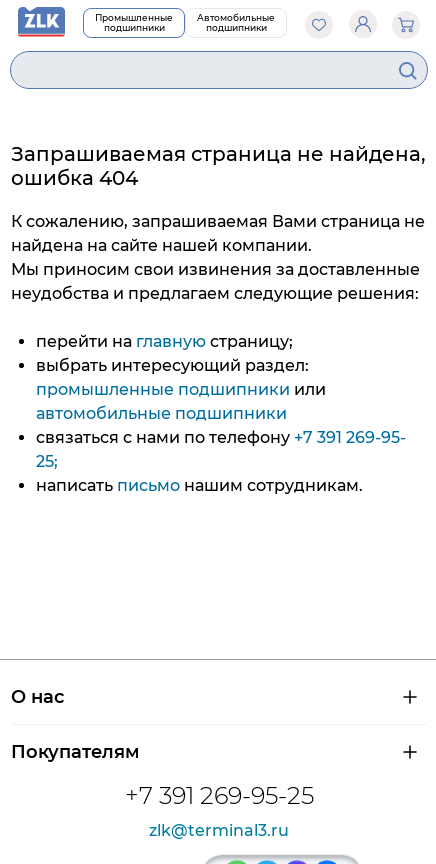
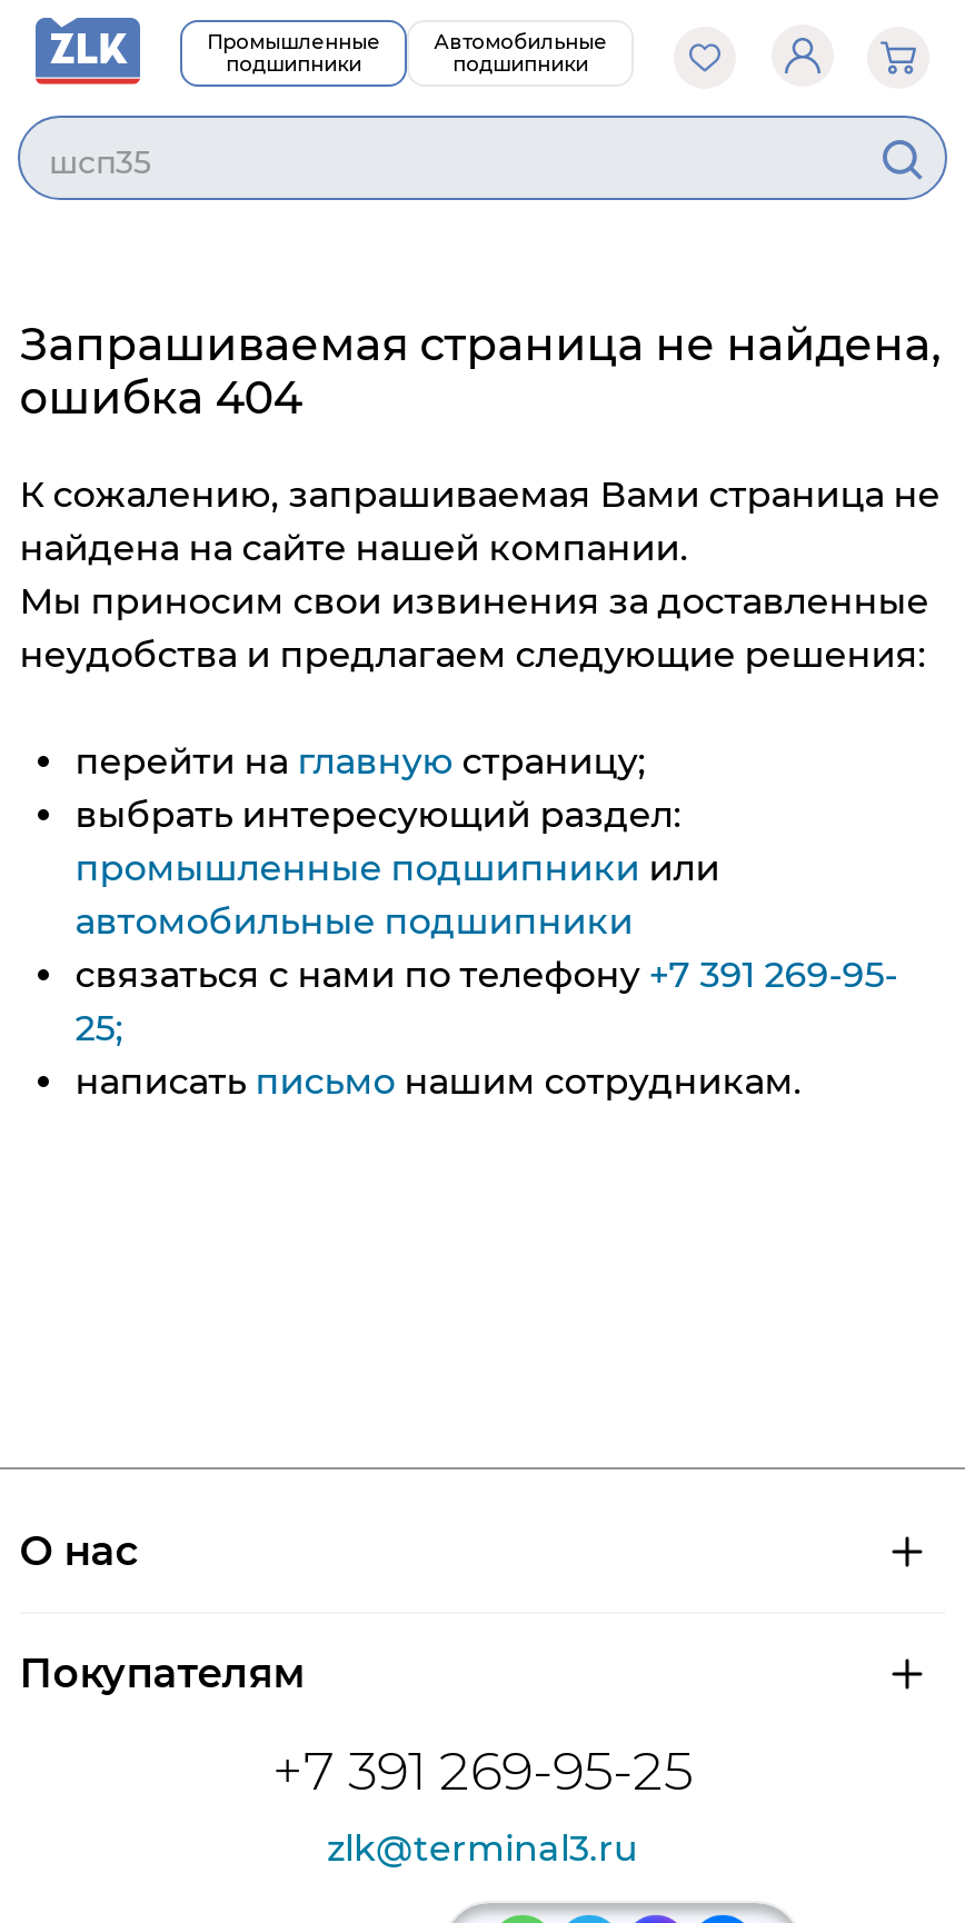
none -> [49,142,133,182] шсп3

